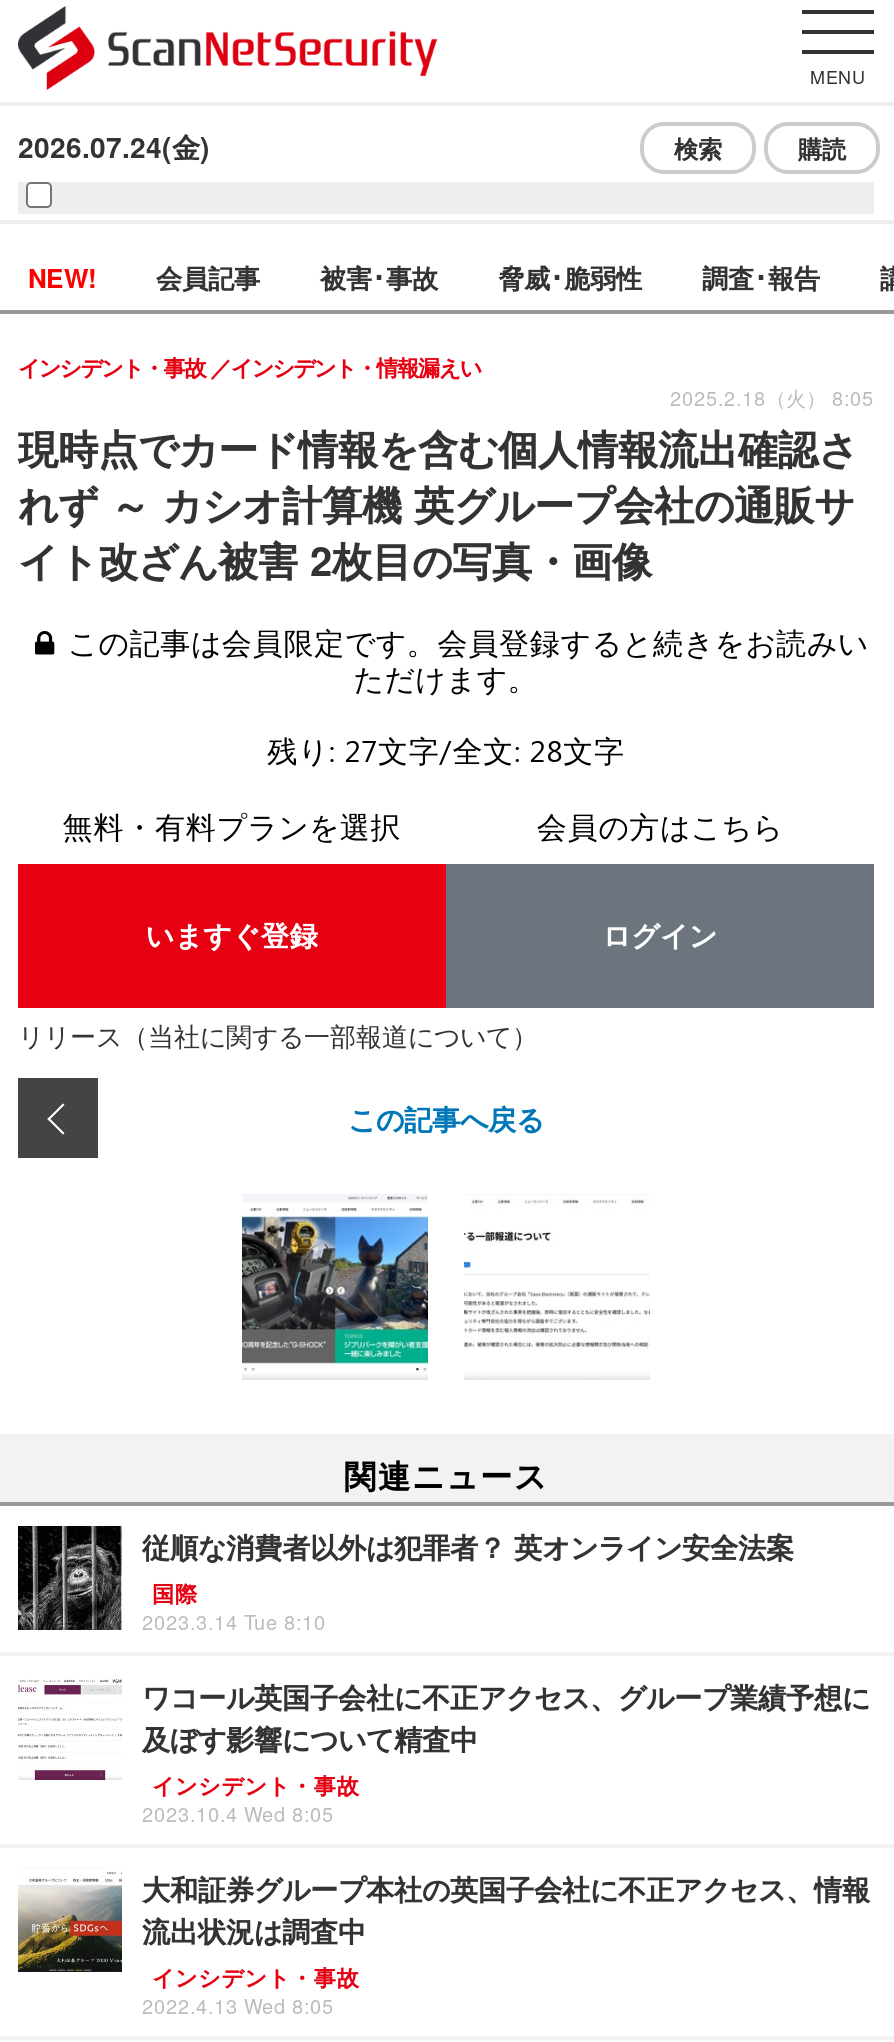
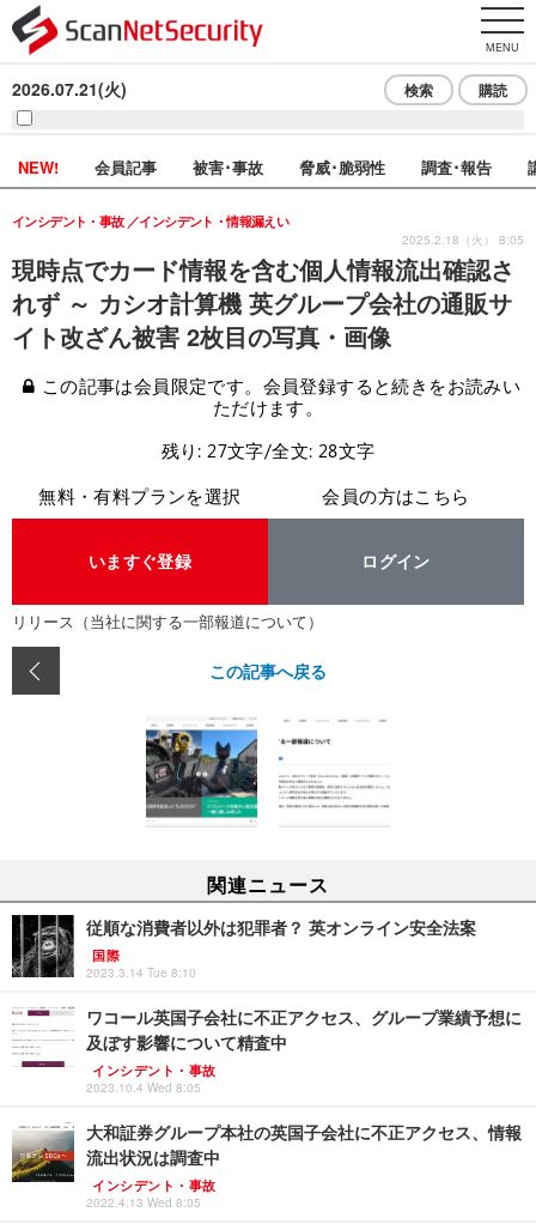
[18,126,210,166] 2026.07.24(金) -> [12,77,127,101] 2026.07.21(火)

